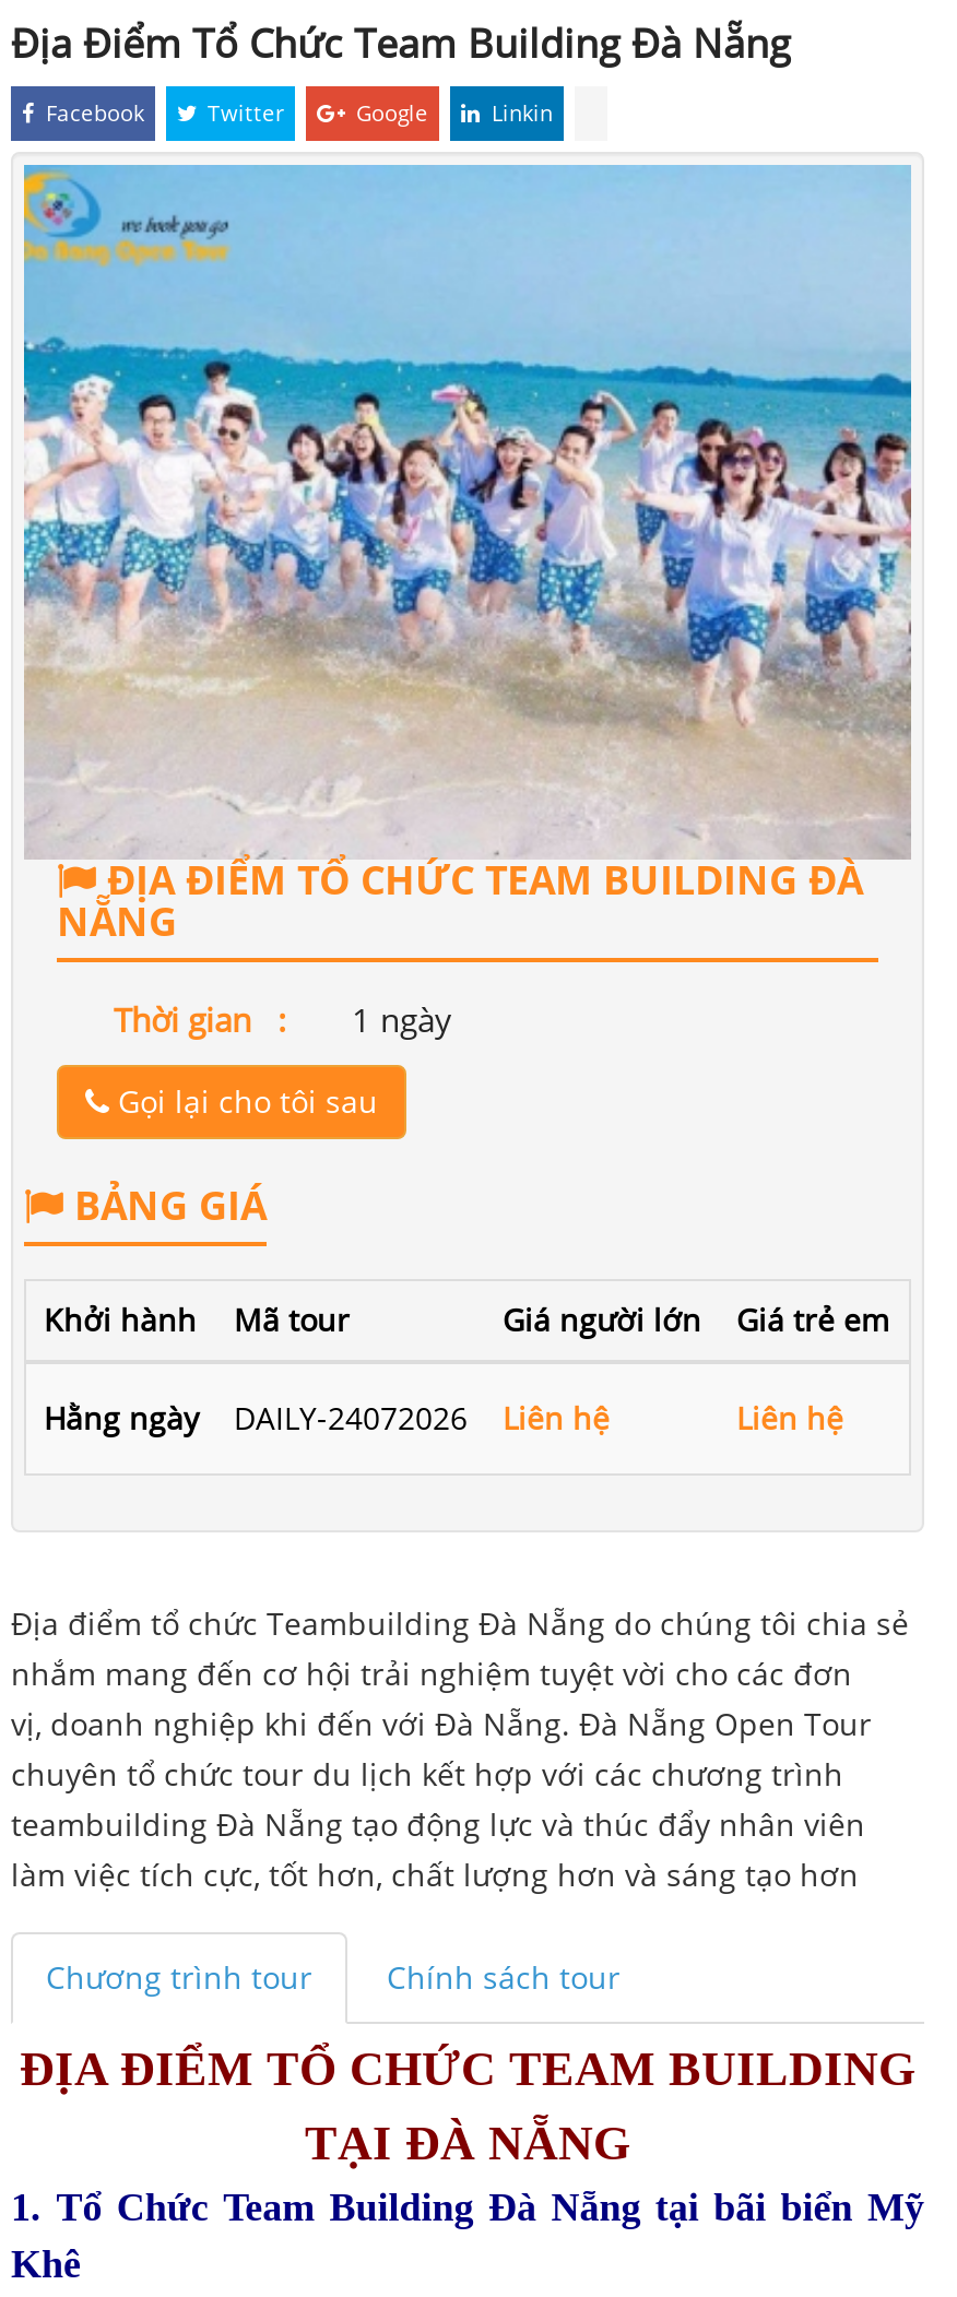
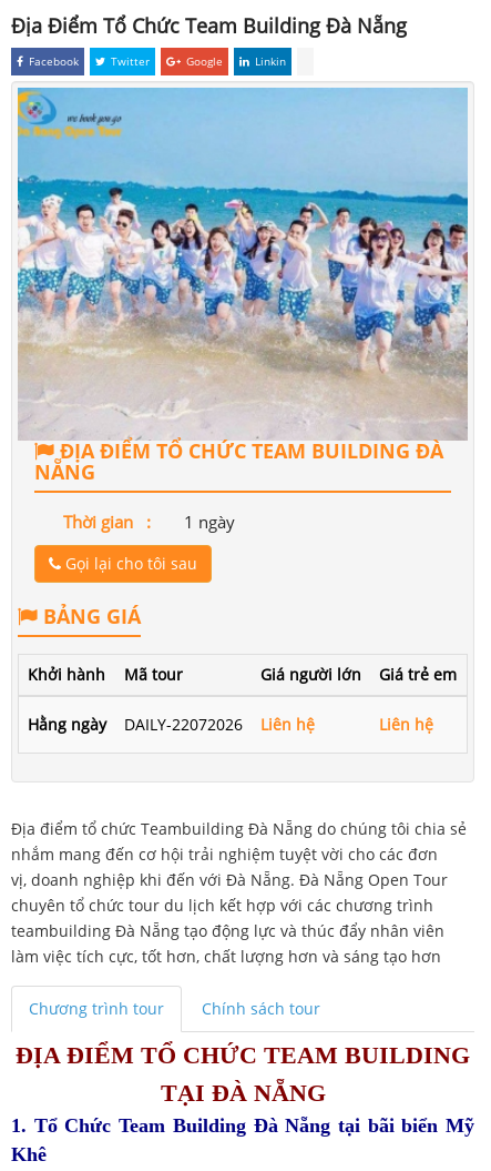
[44,1397,610,1439] Hằng ngày DAILY-24072026 Liên hệ -> [28,714,315,735] Hằng ngày DAILY-22072026 Liên hệ

